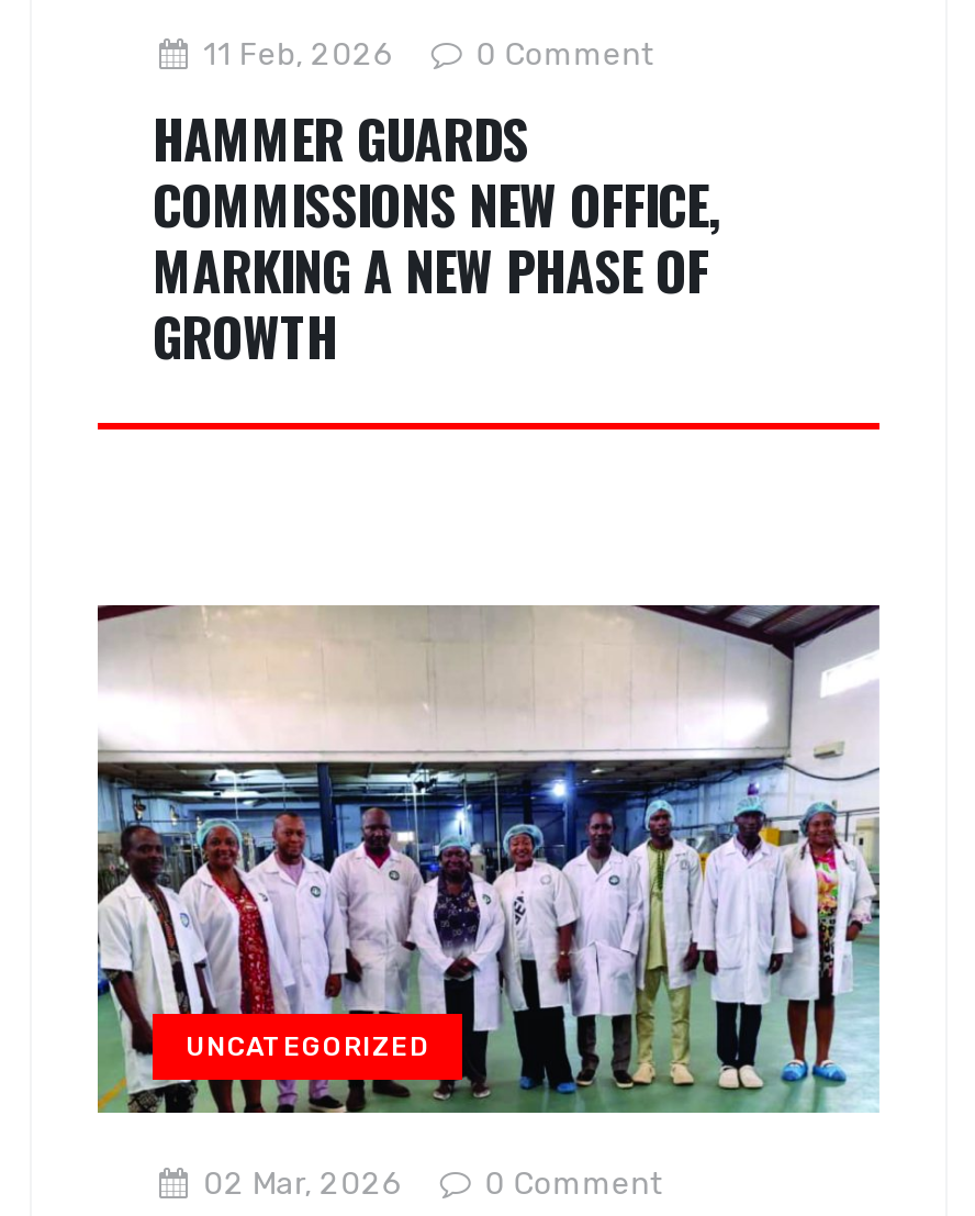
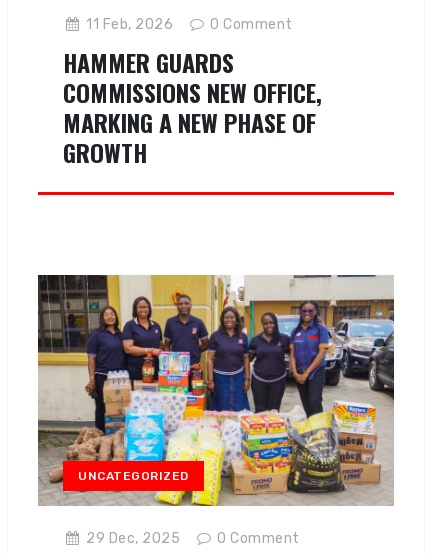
[96,603,879,1203] [image] | 02 Mar, 2026 -> [37,274,395,547] [image] | 29 Dec, 2025

